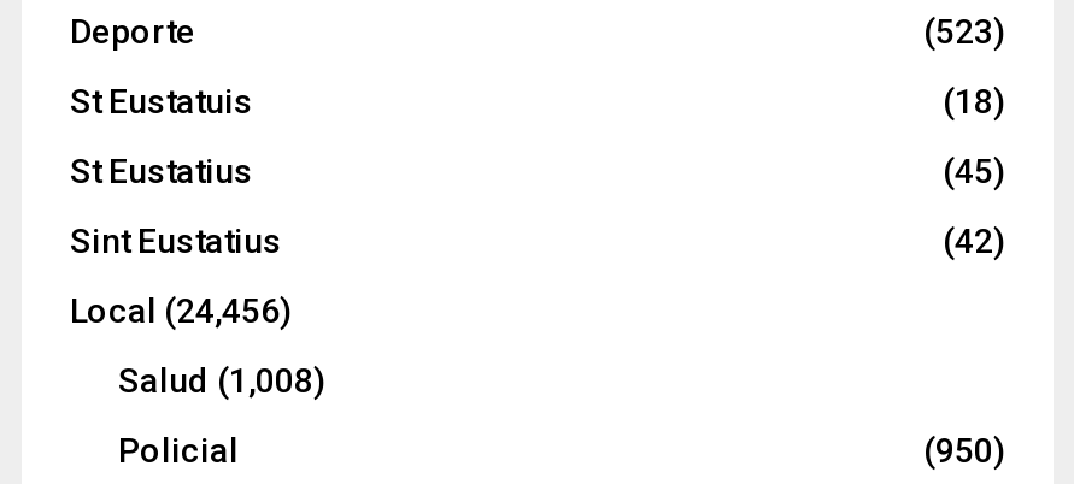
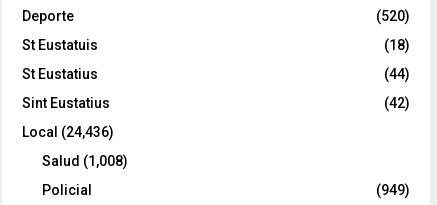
[923,12,1005,51] (523) -> [376,8,410,24] (520)
[943,152,1005,190] (45) -> [384,66,410,82] (44)
[70,292,292,330] Local (24,456) -> [22,124,114,140] Local (24,436)
[923,431,1005,470] (950) -> [376,182,410,198] (949)

